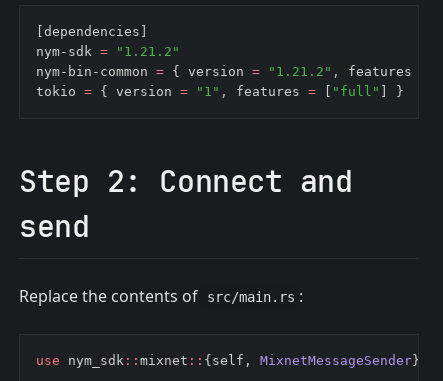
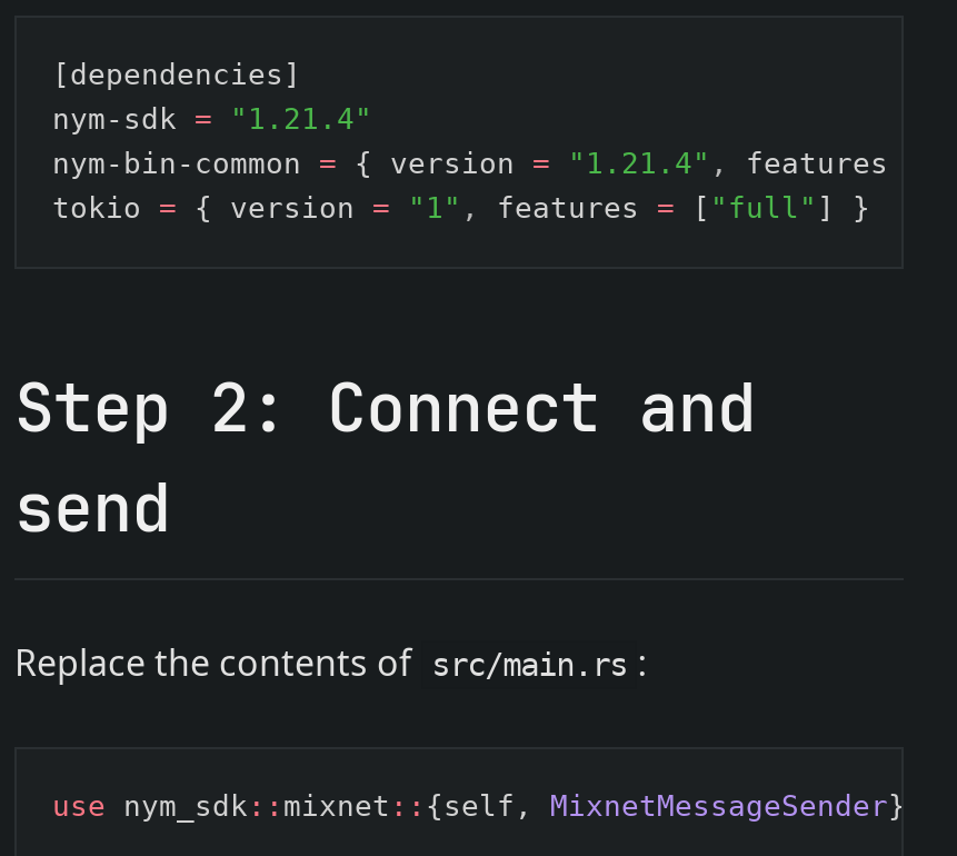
[36,44,180,59] nym-sdk = "1.21.2" -> [52,102,372,136] nym-sdk = "1.21.4"
[36,64,443,79] nym-bin-common = { version = "1.21.2", features = [ -> [52,147,957,180] nym-bin-common = { version = "1.21.4", features = [

